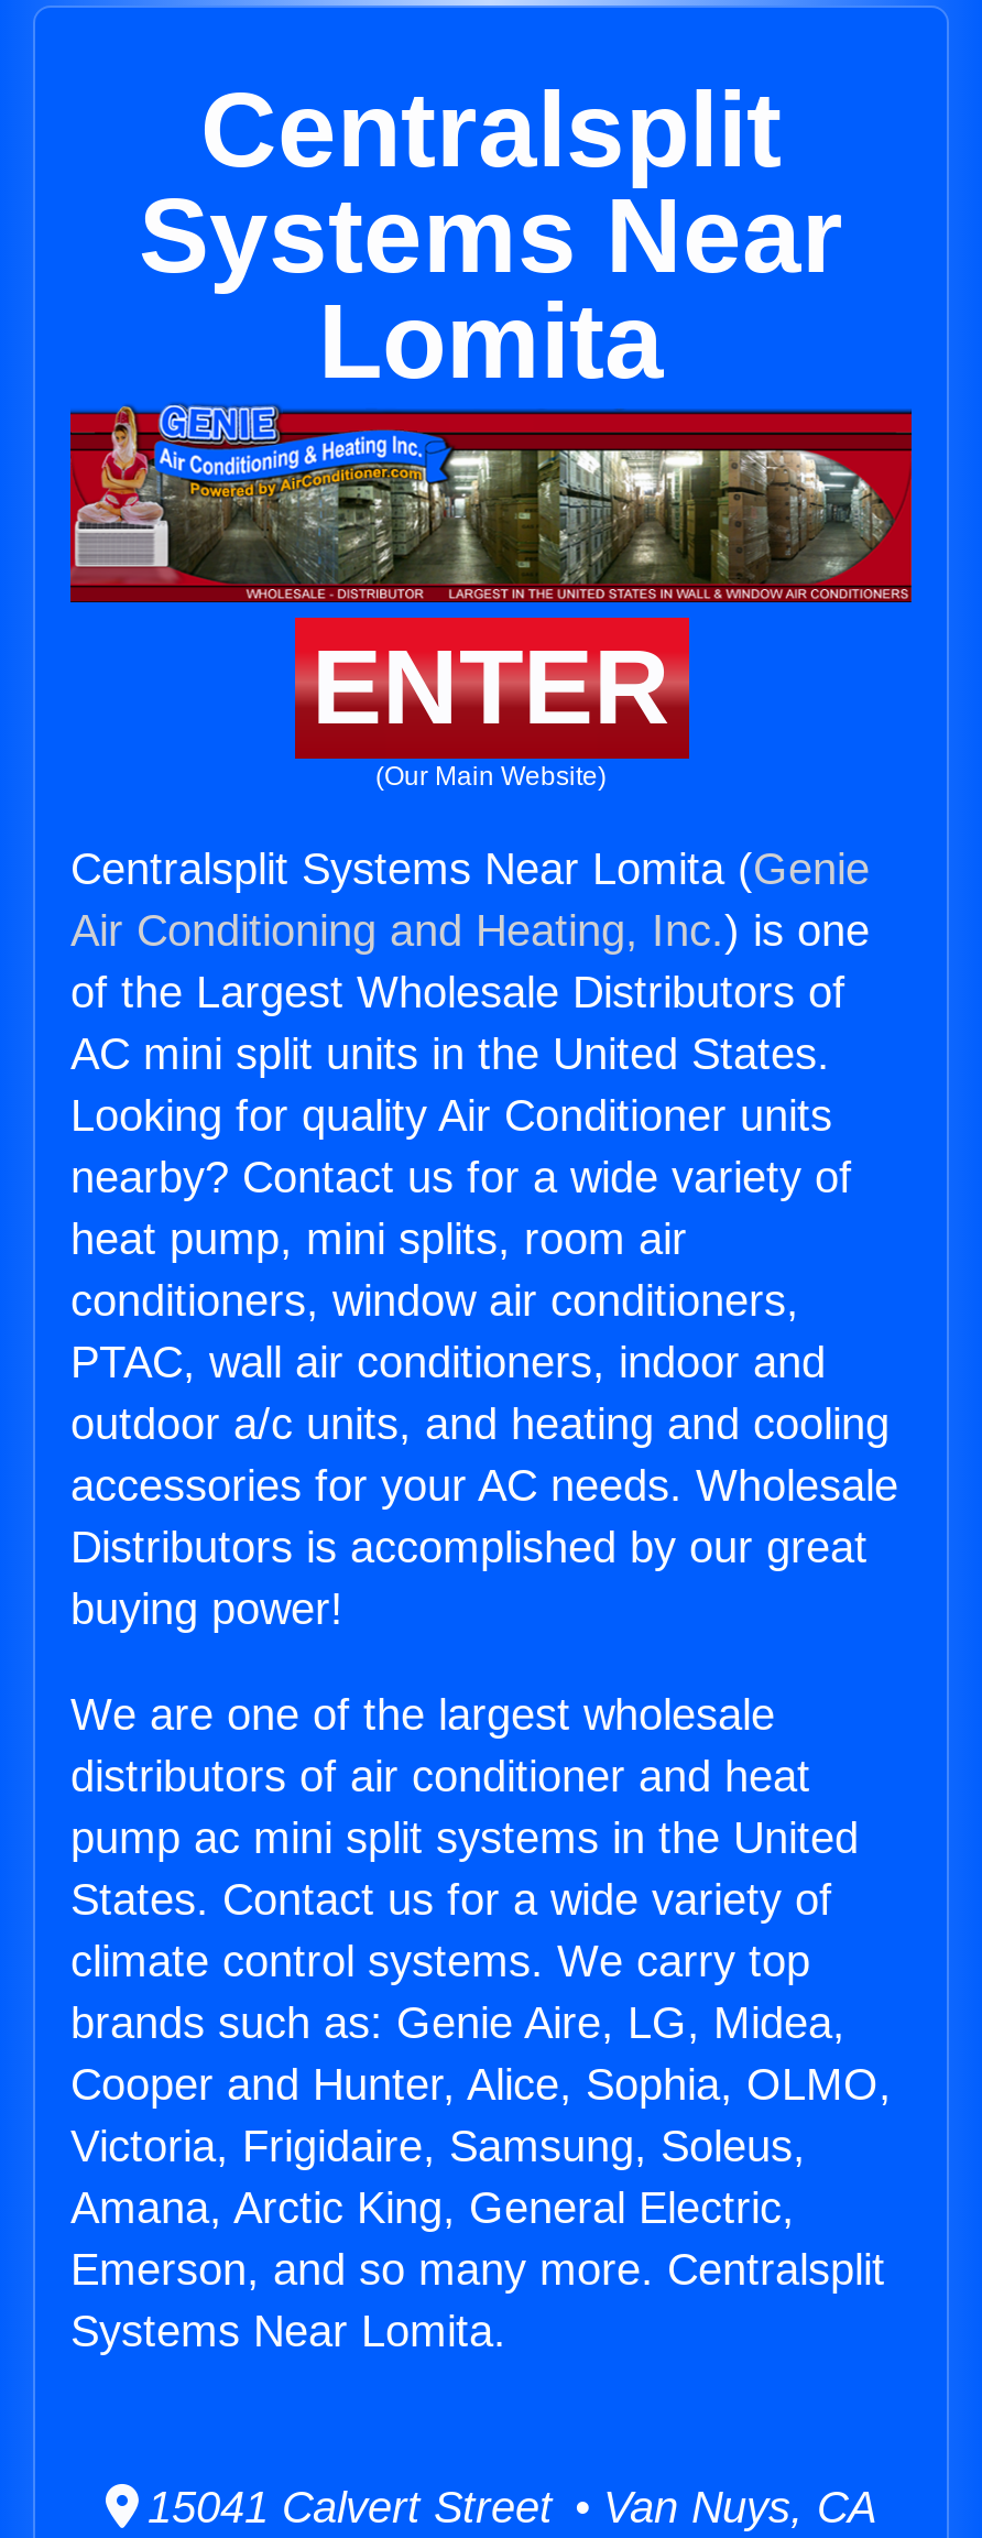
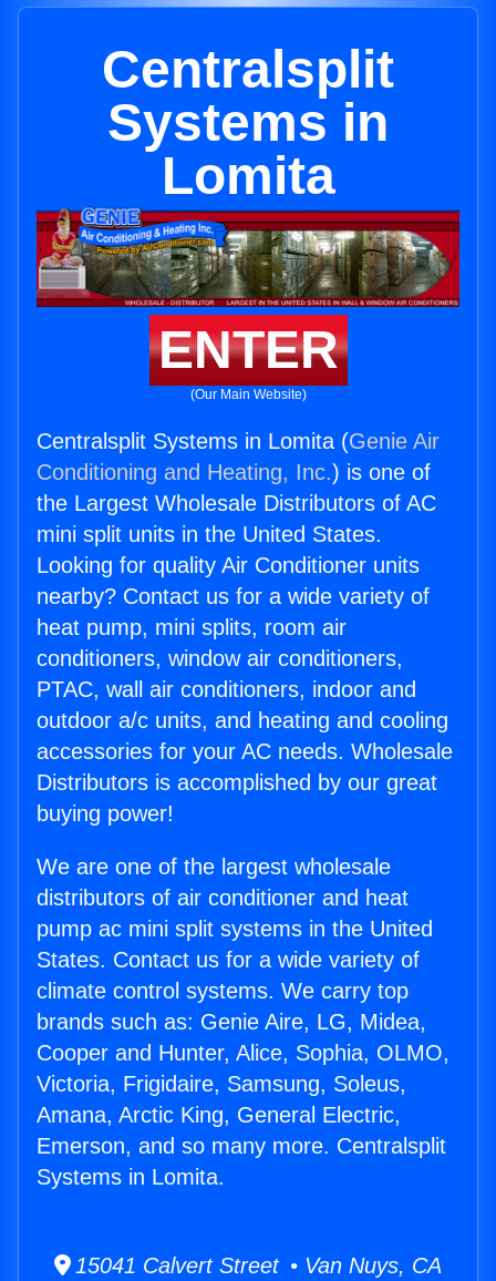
[139,177,843,294] Systems Near -> [107,93,389,152] Systems in
[70,845,870,1078] Centralsplit Systems Near Lomita (Genie | Air Conditioning and Heating, Inc.) is one | of the Largest Wholesale Distributors of | AC mini split units in the United States. -> [37,429,440,546] Centralsplit Systems in Lomita (Genie Air | Conditioning and Heating, Inc.) is one of | the Largest Wholesale Distributors of AC | mini split units in the United States.
[70,2307,506,2355] Systems Near Lomita. -> [37,1165,225,1189] Systems in Lomita.

